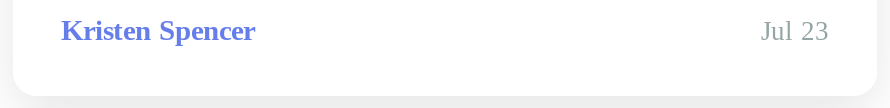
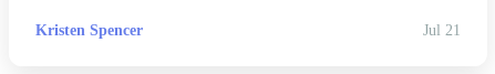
[761,15,829,45] Jul 23 -> [423,22,461,38] Jul 21

